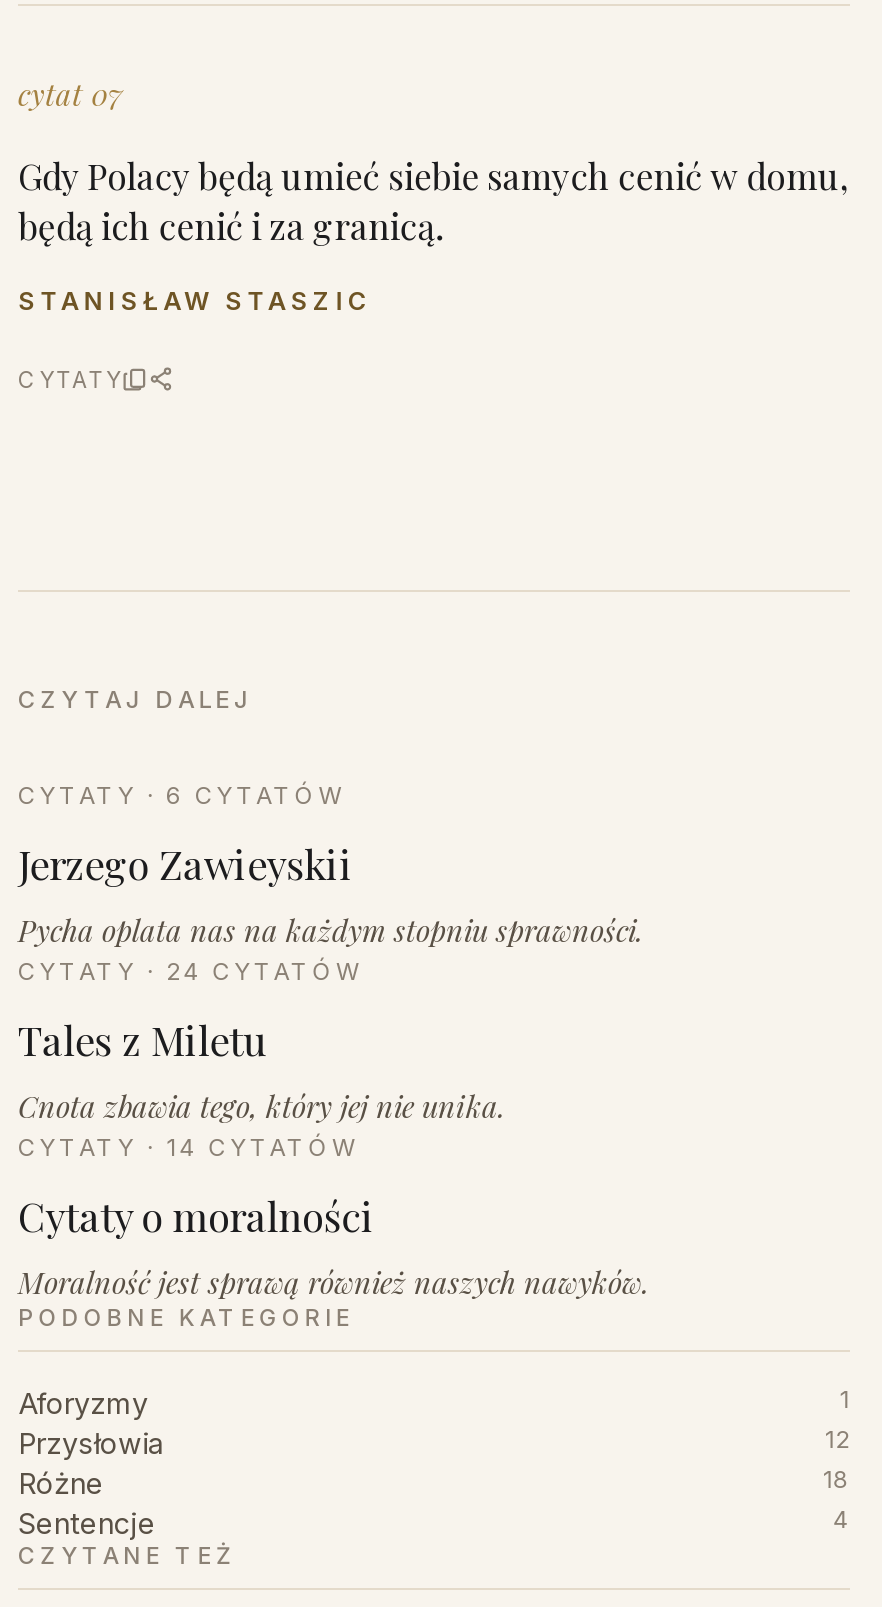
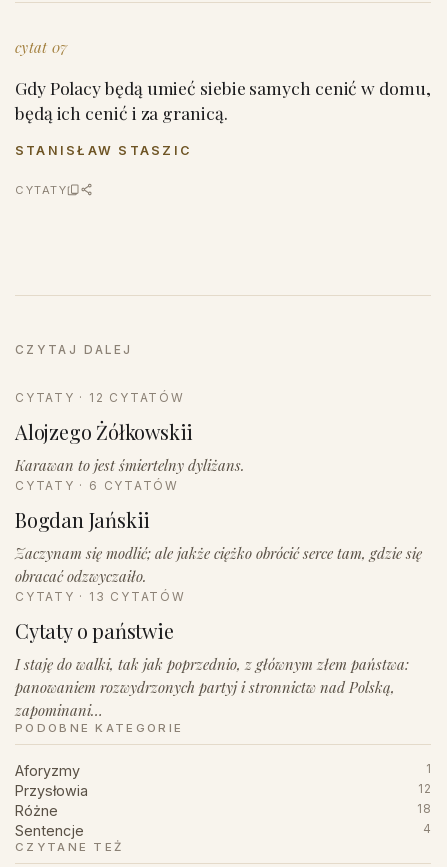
none -> [15,391,245,475] CYTATY · 12 CYTATÓW | Alojzego Żółkowskii | Karawan to jest śmiertelny dyliżans.
moved [18,781,346,809] -> [15,479,179,493]: CYTATY · 6 CYTATÓW
[18,835,650,1303] Jerzego Zawieyskii | Pycha oplata nas na każdym stopniu sprawności. | CYTATY · 24 CYTATÓW | Tales z Miletu | Cnota zbawia tego, który jej nie unika. | CYTATY · 14 CYTATÓW | Cytaty o moralności | Moralność jest sprawą również naszych nawyków. -> [15,506,422,720] Bogdan Jańskii | Zaczynam się modlić; ale jakże ciężko obrócić serce tam, gdzie się | obracać odzwyczaiło. | CYTATY · 13 CYTATÓW | Cytaty o państwie | I staję do walki, tak jak poprzednio, z głównym złem państwa: | panowaniem rozwydrzonych partyj i stronnictw nad Polską, | zapominani…

